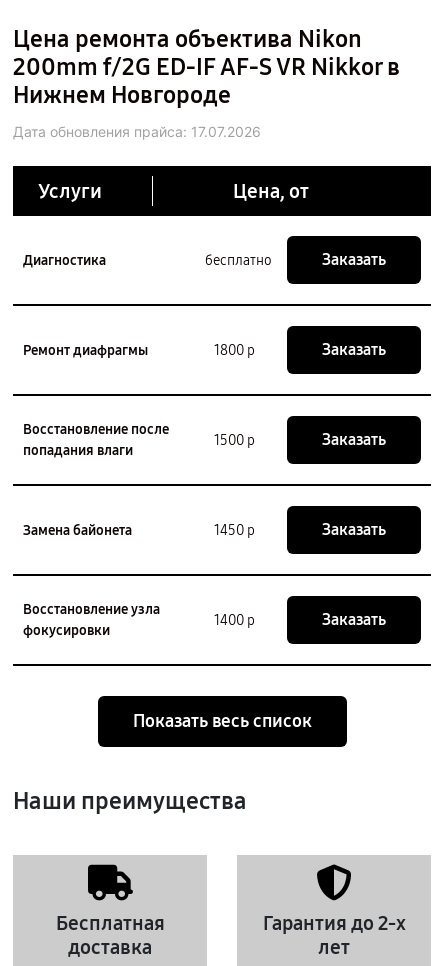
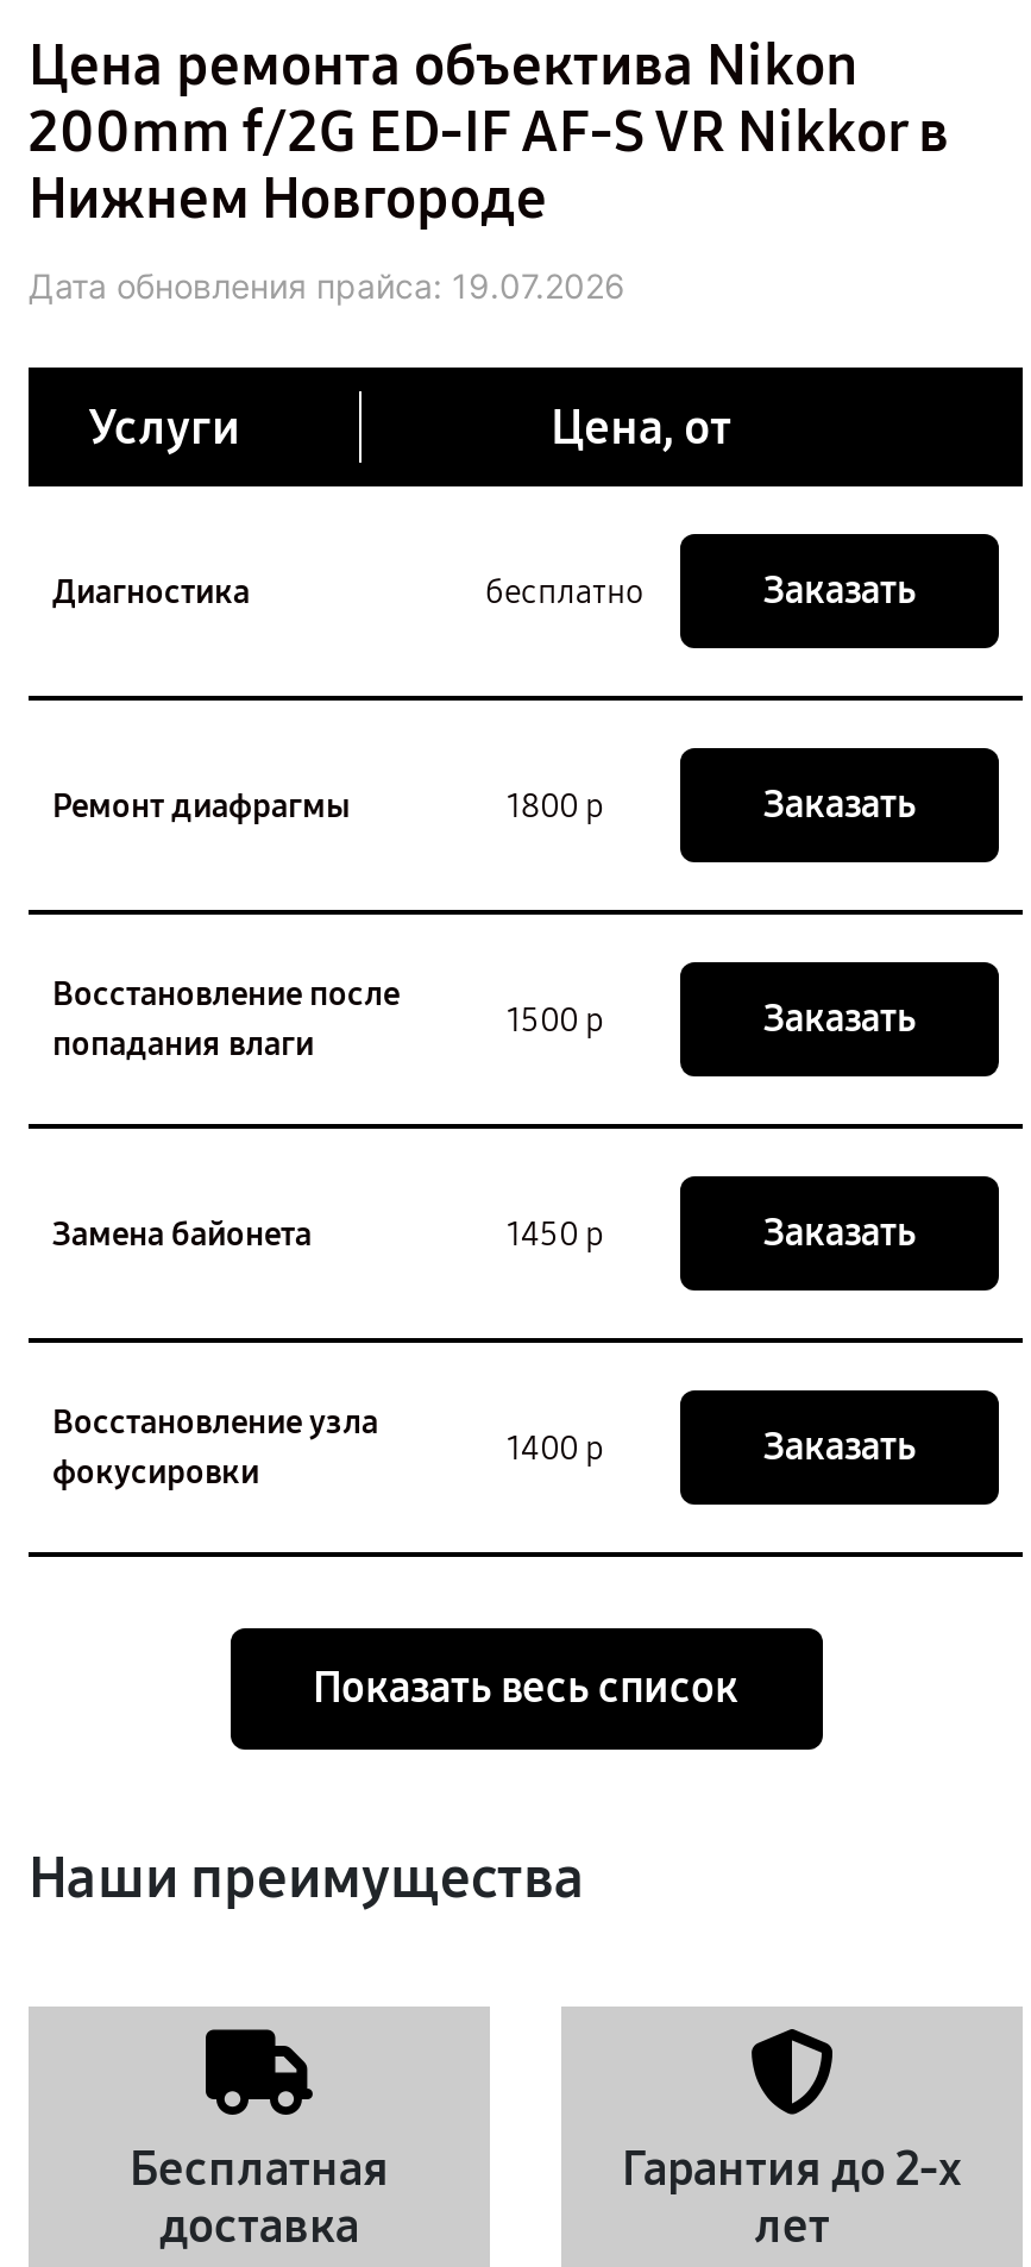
[13,123,261,140] Дата обновления прайса: 17.07.2026 -> [29,266,625,307] Дата обновления прайса: 19.07.2026

